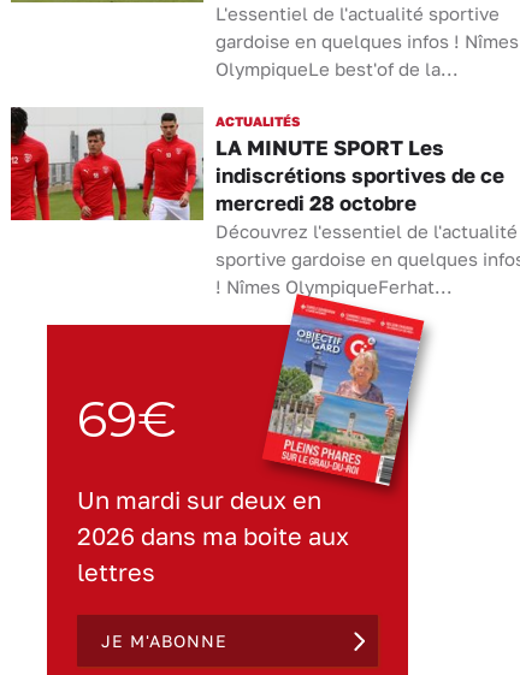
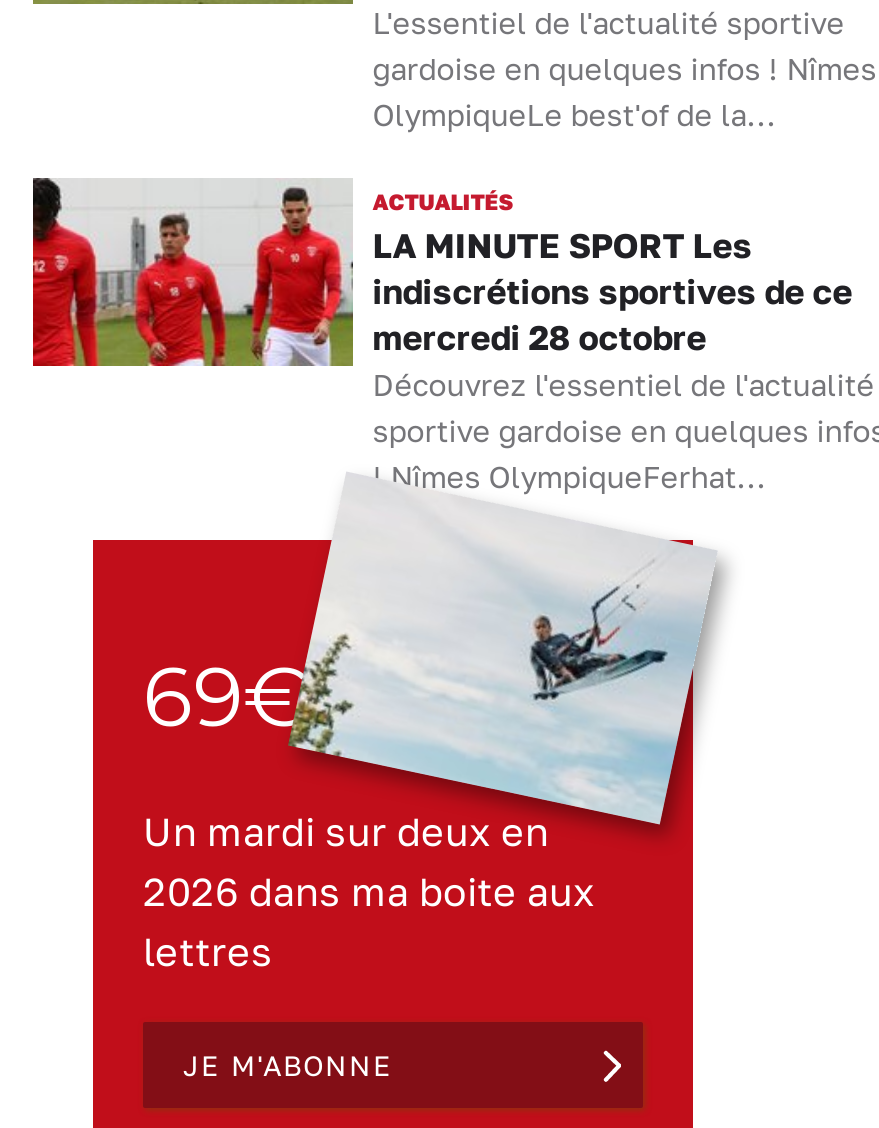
[172,288,427,501] [image] -> [299,474,723,834] [image]

